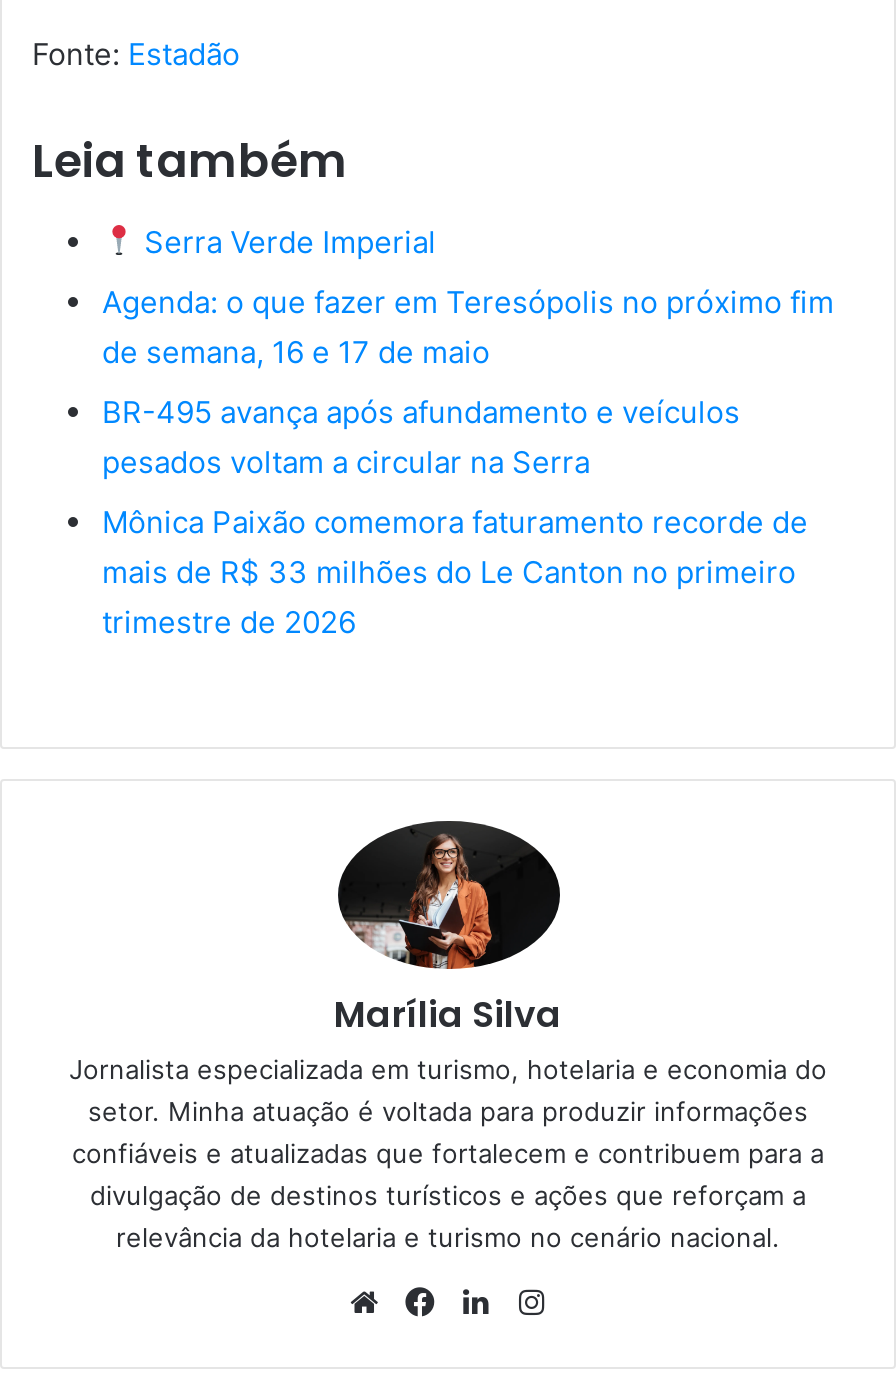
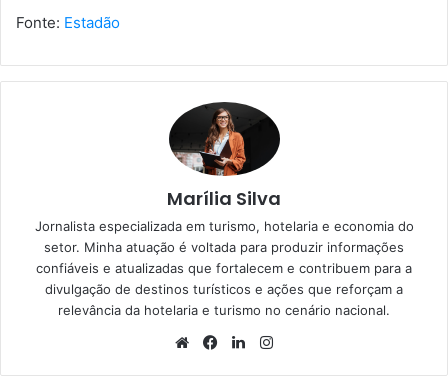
[32,129,834,640] Leia também | Serra Verde Imperial | Agenda: o que fazer em Teresópolis no próximo fim | de semana, 16 e 17 de maio | BR-495 avança após afundamento e veículos | pesados voltam a circular na Serra | Mônica Paixão comemora faturamento recorde de | mais de R$ 33 milhões do Le Canton no primeiro | trimestre de 2026 -> none

